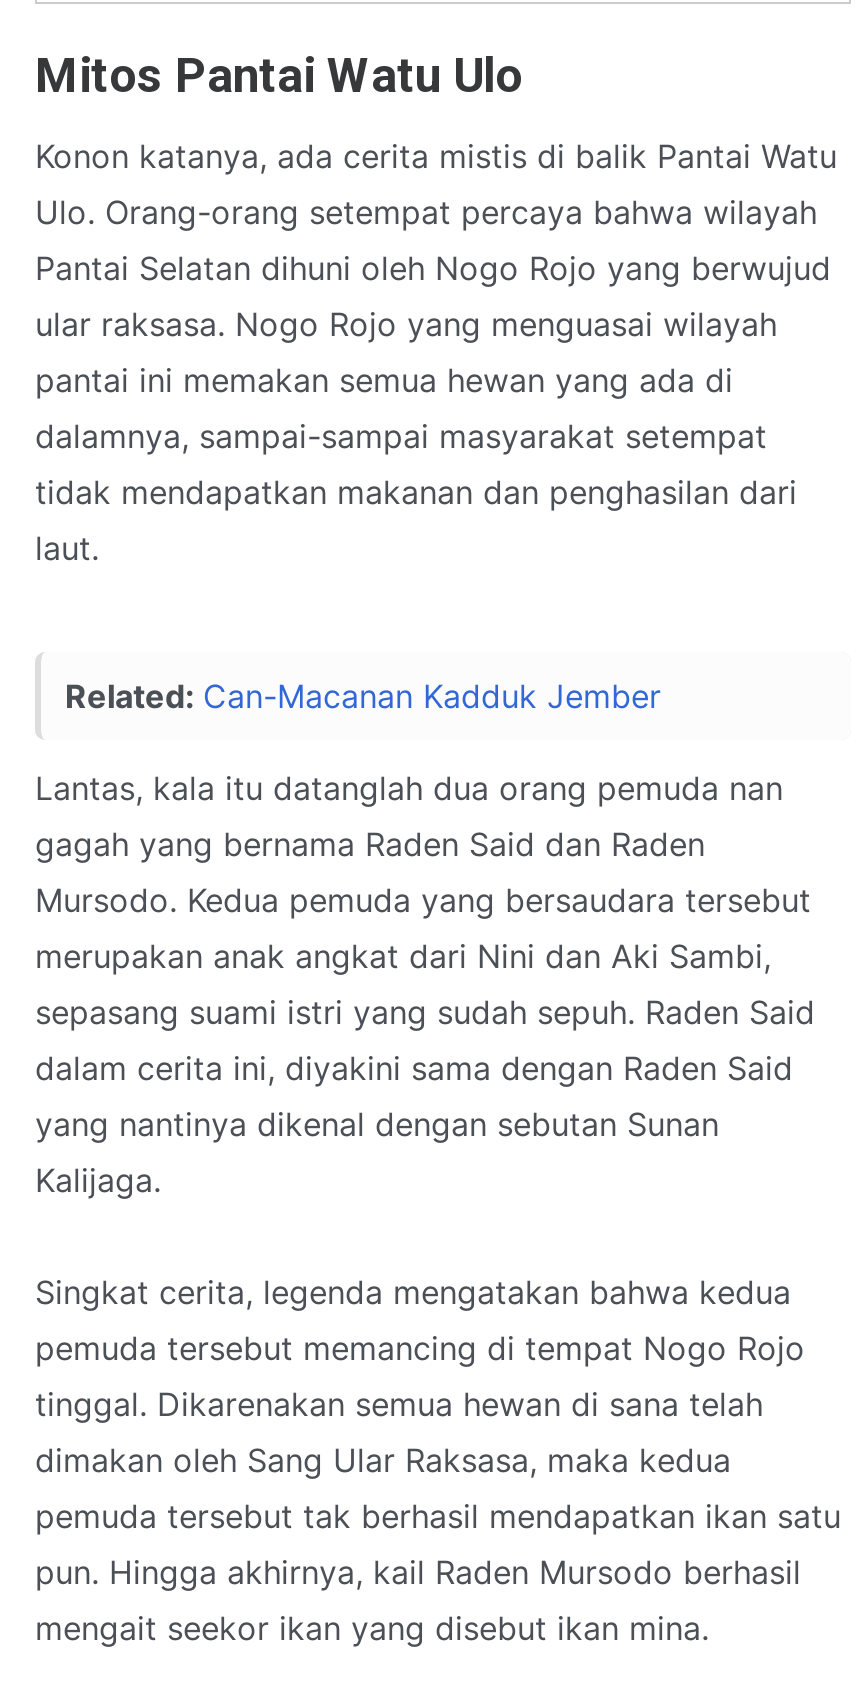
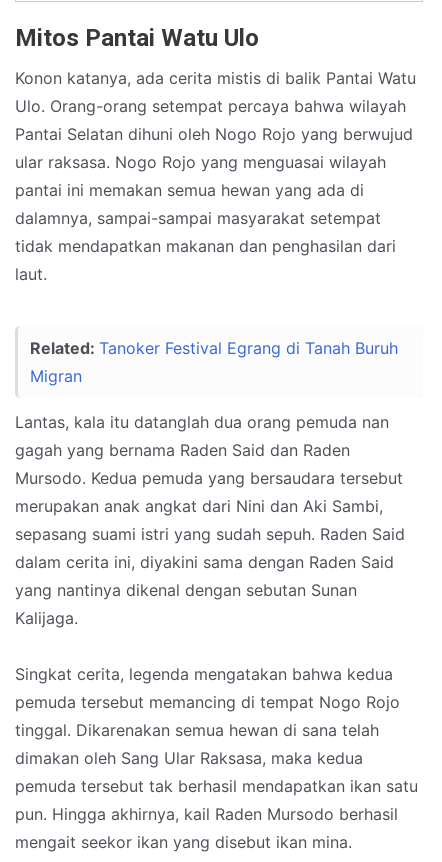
[65,677,661,717] Related: Can-Macanan Kadduk Jember -> [30,338,398,386] Related: Tanoker Festival Egrang di Tanah Buruh | Migran

